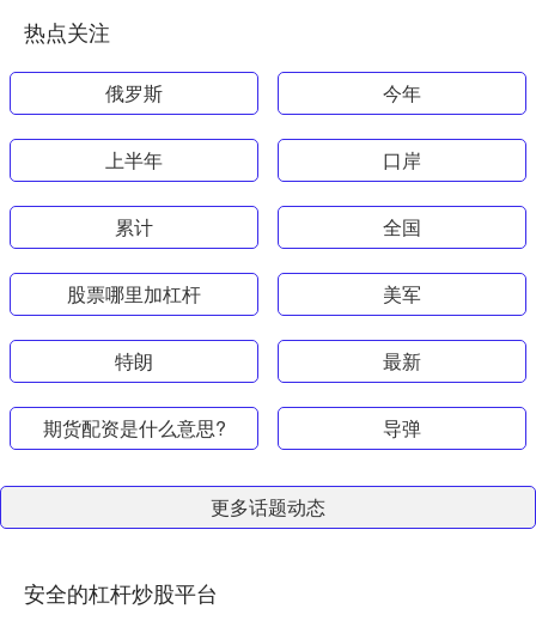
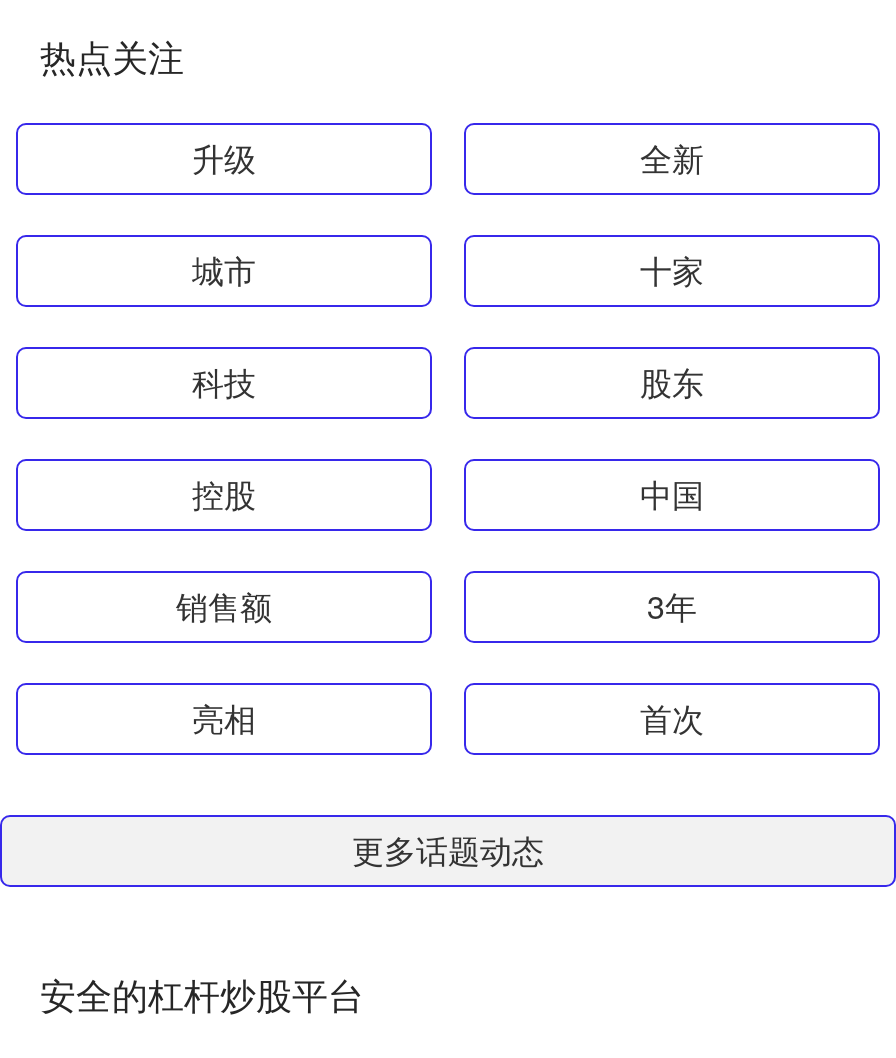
[105,79,421,106] 俄罗斯 | 今年 -> [192,135,704,181] 升级 | 全新
[105,146,421,173] 上半年 | 口岸 -> [192,247,704,293] 城市 | 十家
[115,213,421,240] 累计 | 全国 -> [192,359,704,405] 科技 | 股东
[67,280,421,307] 股票哪里加杠杆 | 美军 -> [192,471,704,517] 控股 | 中国
[115,347,421,374] 特朗 | 最新 -> [176,583,697,629] 销售额 | 3年
[42,414,421,441] 期货配资是什么意思? | 导弹 -> [192,695,704,741] 亮相 | 首次

